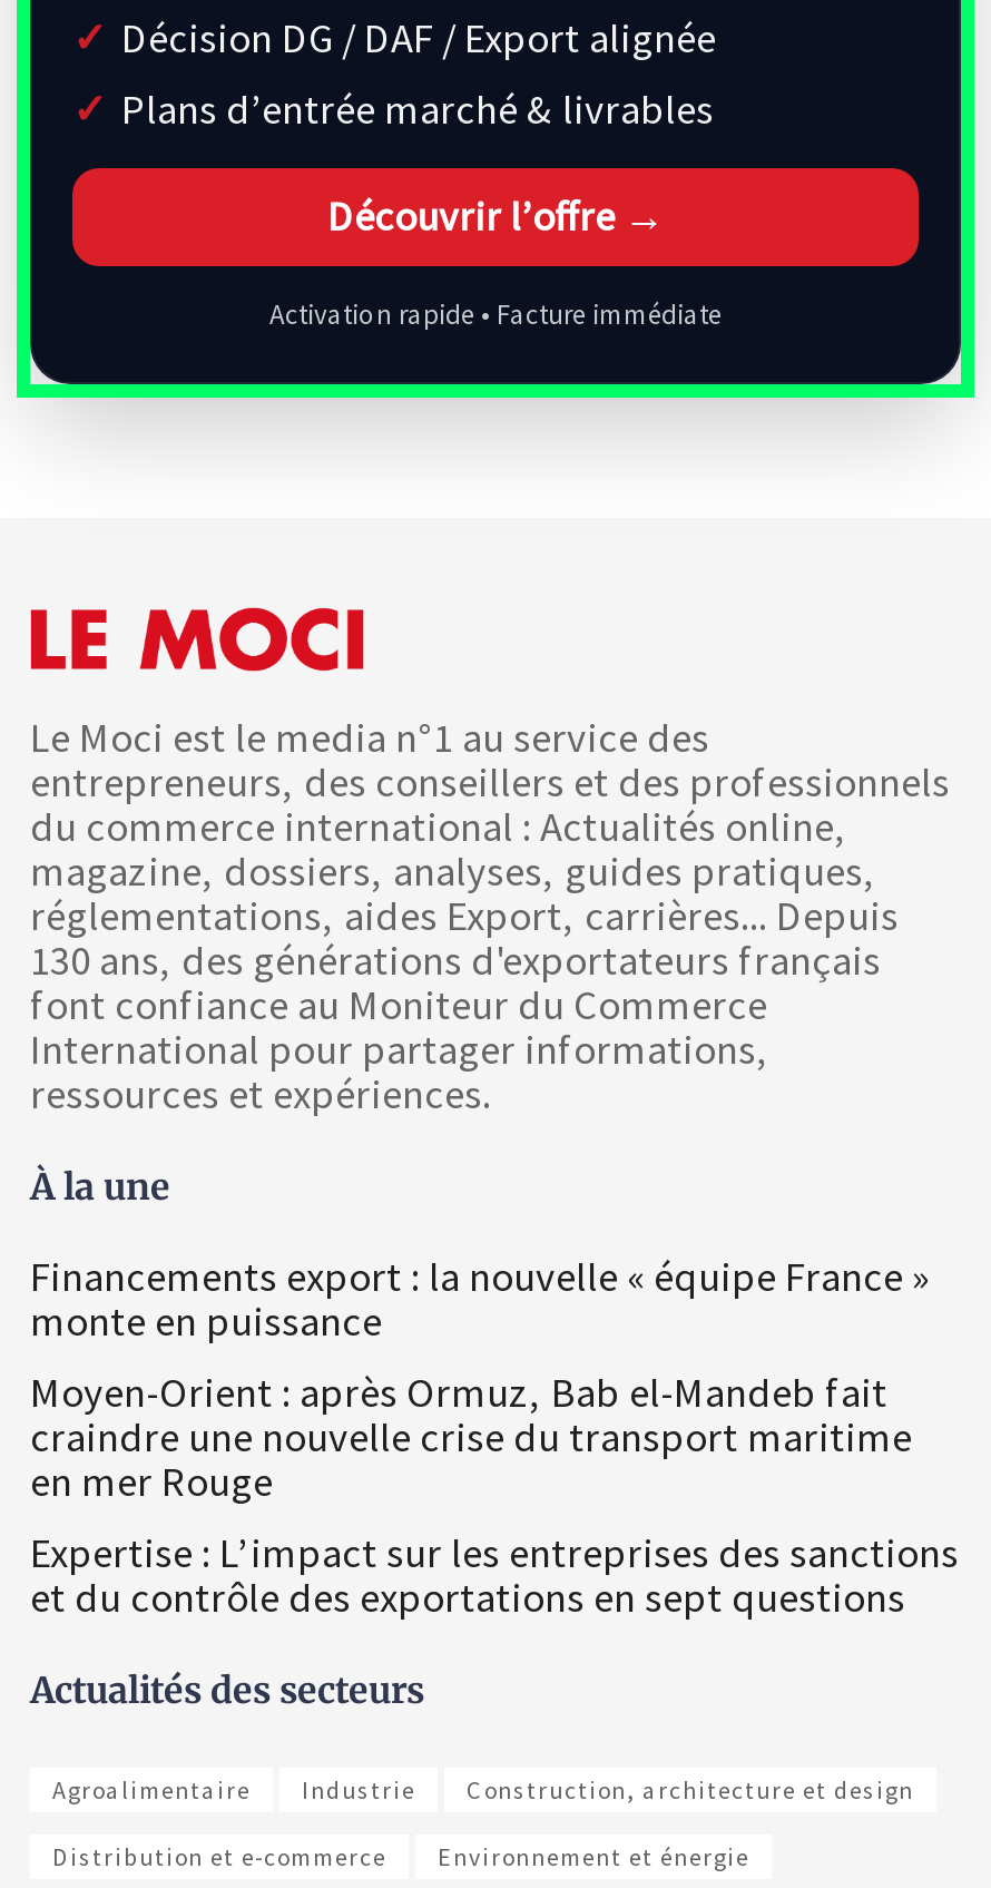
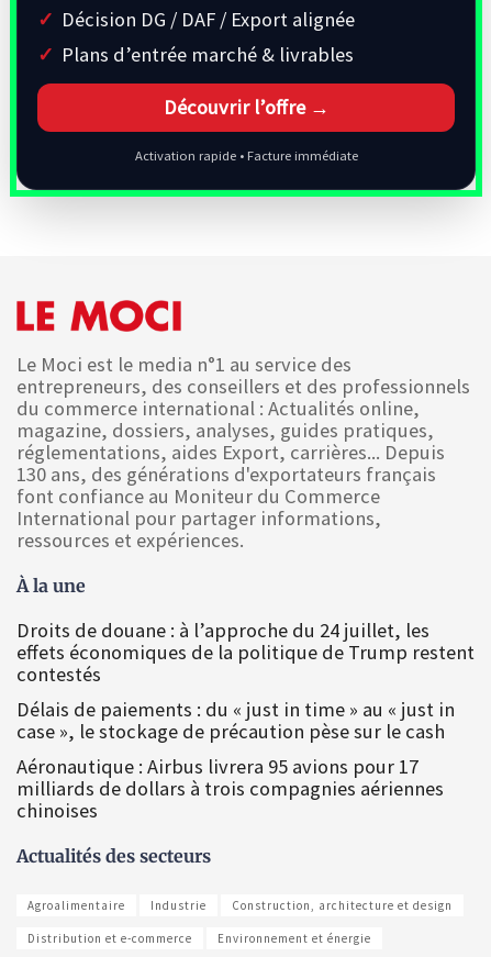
[30,1252,959,1624] Financements export : la nouvelle « équipe France » | monte en puissance | Moyen-Orient : après Ormuz, Bab el-Mandeb fait | craindre une nouvelle crise du transport maritime | en mer Rouge | Expertise : L’impact sur les entreprises des sanctions | et du contrôle des exportations en sept questions -> [16,618,475,824] Droits de douane : à l’approche du 24 juillet, les | effets économiques de la politique de Trump restent | contestés | Délais de paiements : du « just in time » au « just in | case », le stockage de précaution pèse sur le cash | Aéronautique : Airbus livrera 95 avions pour 17 | milliards de dollars à trois compagnies aériennes | chinoises

